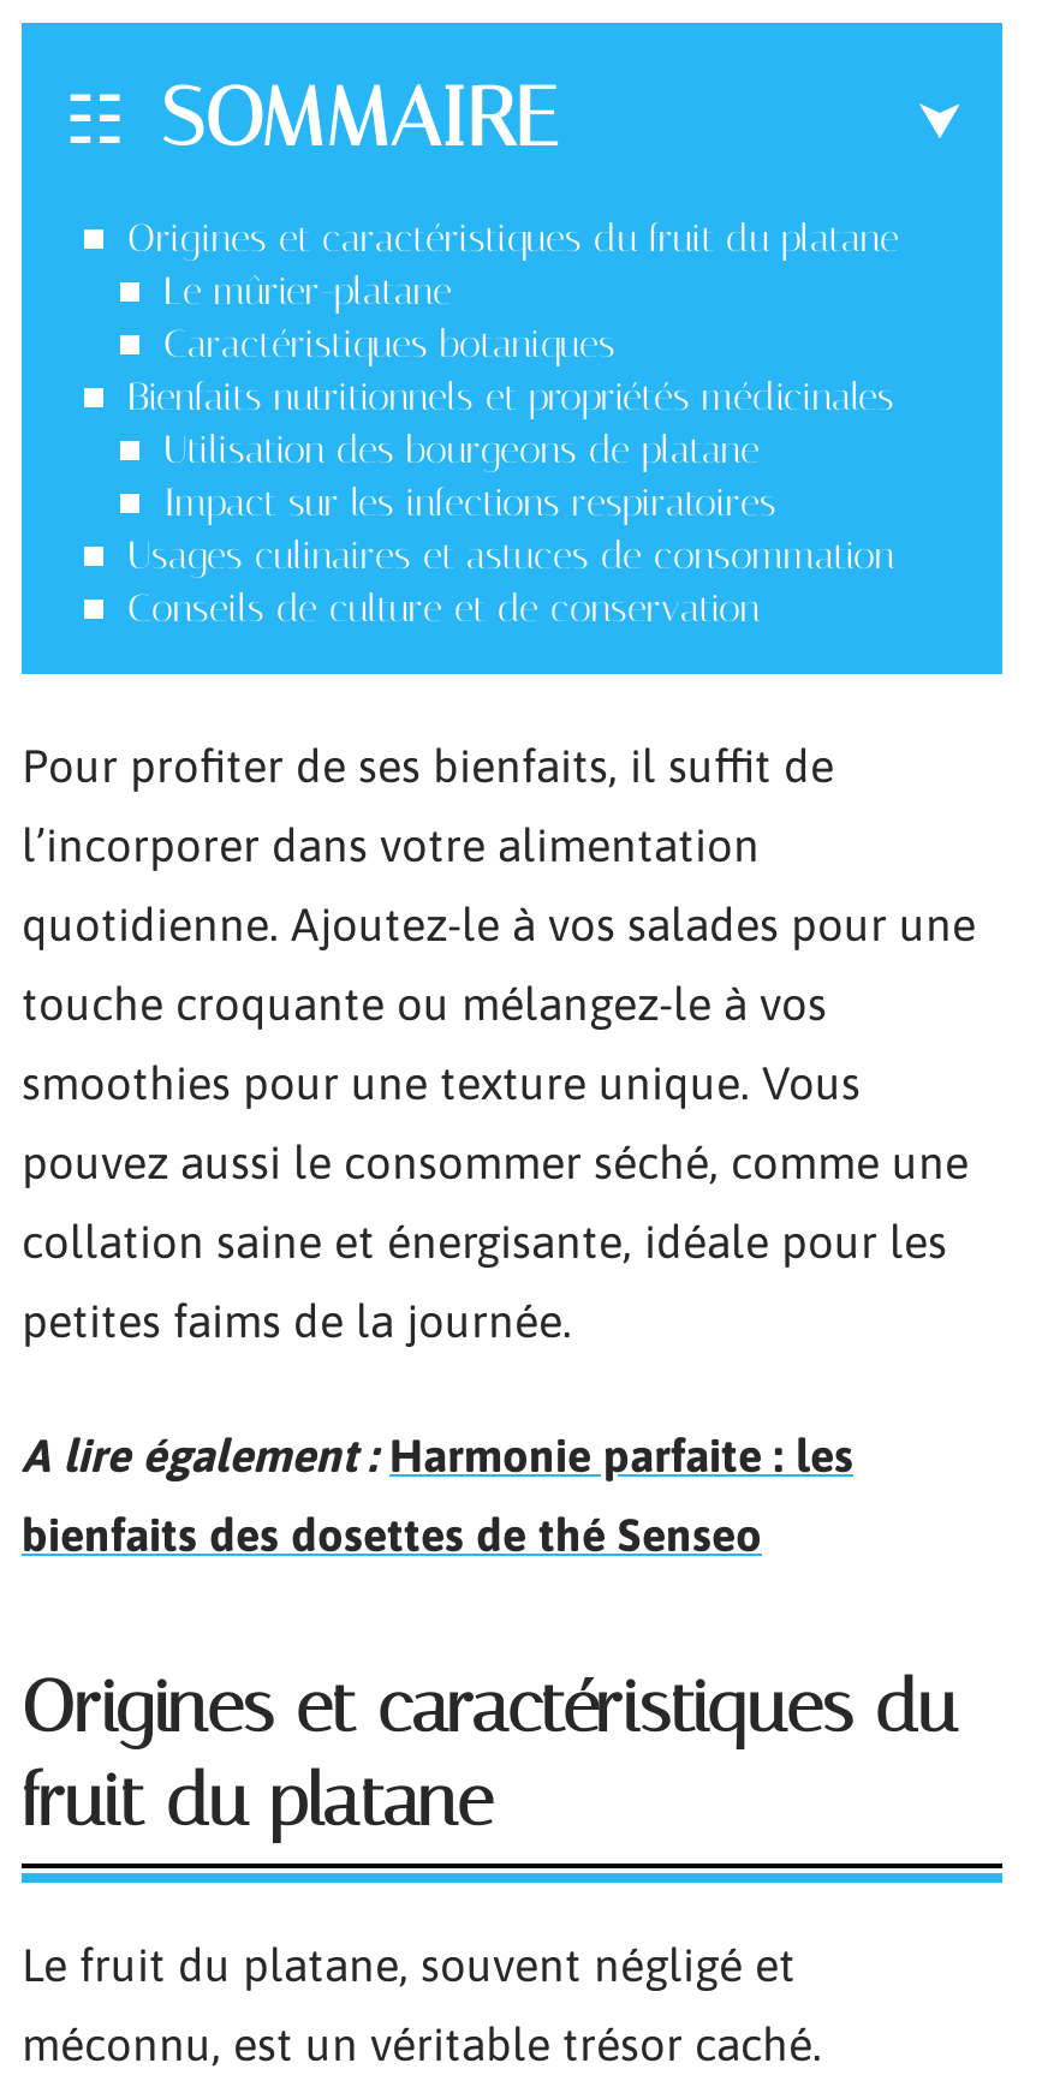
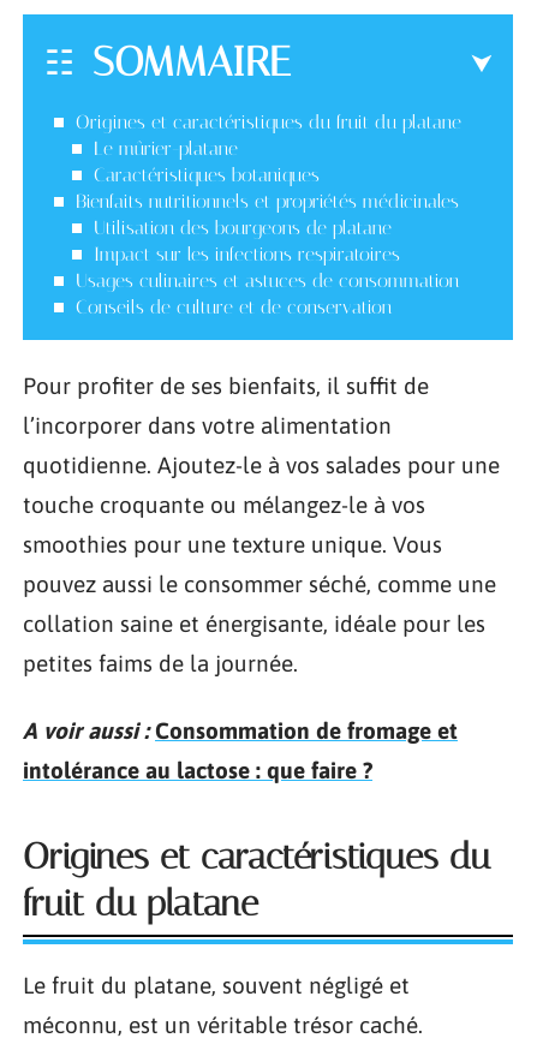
[22,1427,853,1480] A lire également : Harmonie parfaite : les -> [23,717,458,743] A voir aussi : Consommation de fromage et
[22,1507,762,1560] bienfaits des dosettes de thé Senseo -> [23,756,372,783] intolérance au lactose : que faire ?

